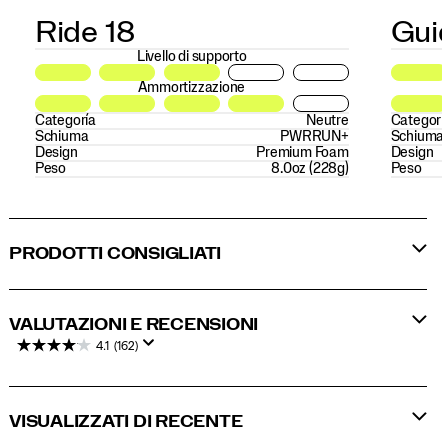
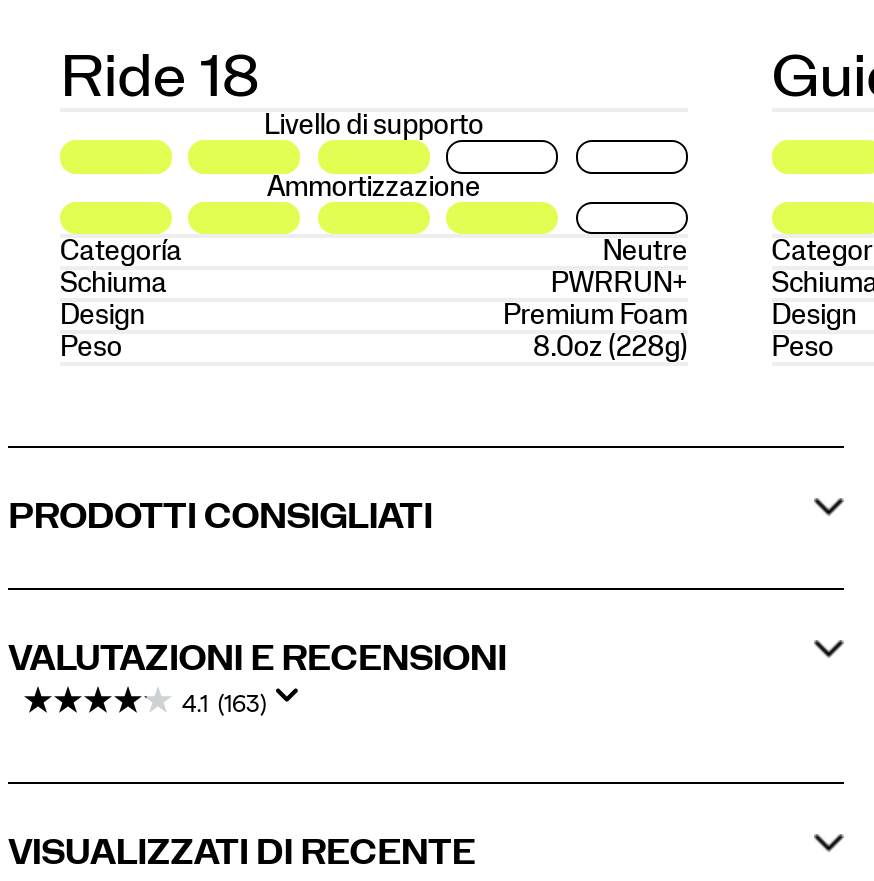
[96,339,138,352] 4.1 (162) -> [182,689,266,715] 4.1 (163)

